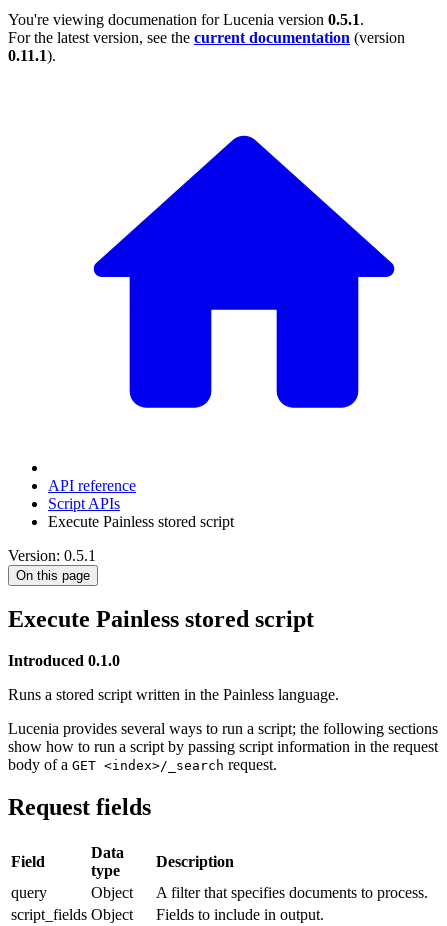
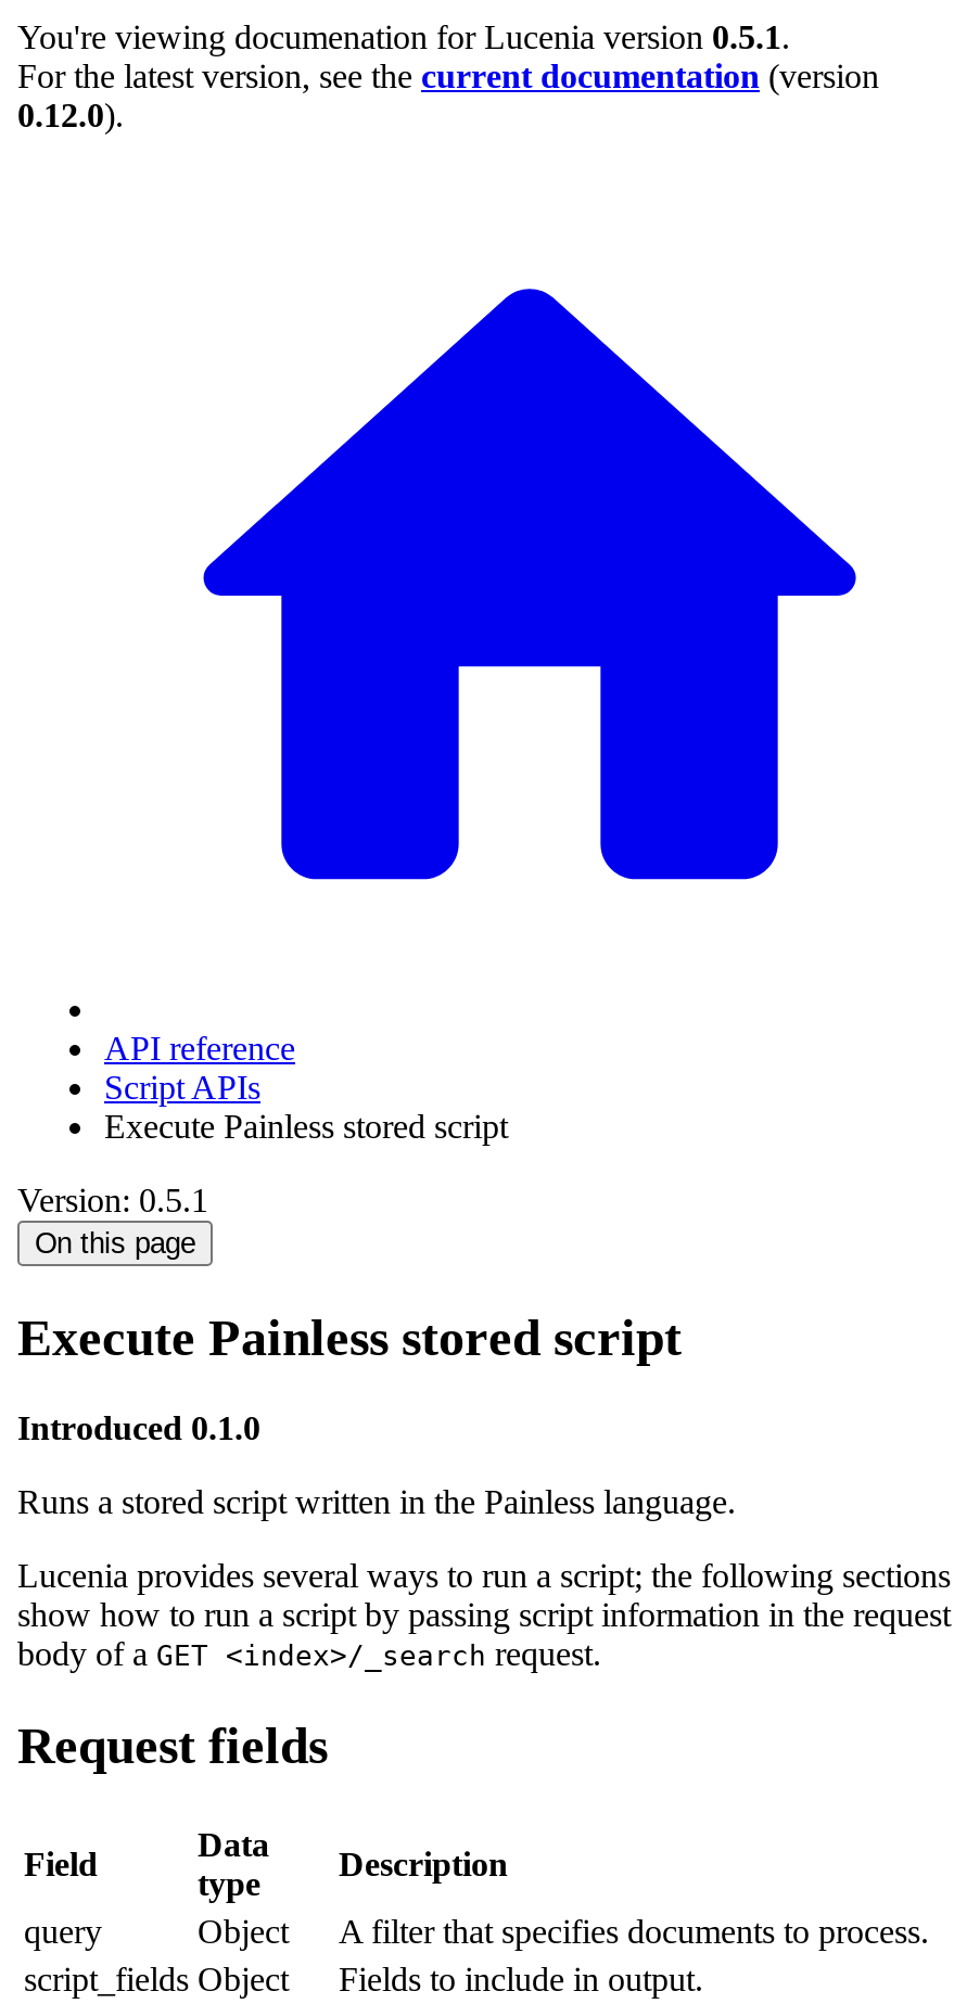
[8,47,56,64] 0.11.1). -> [17,96,124,133] 0.12.0).

